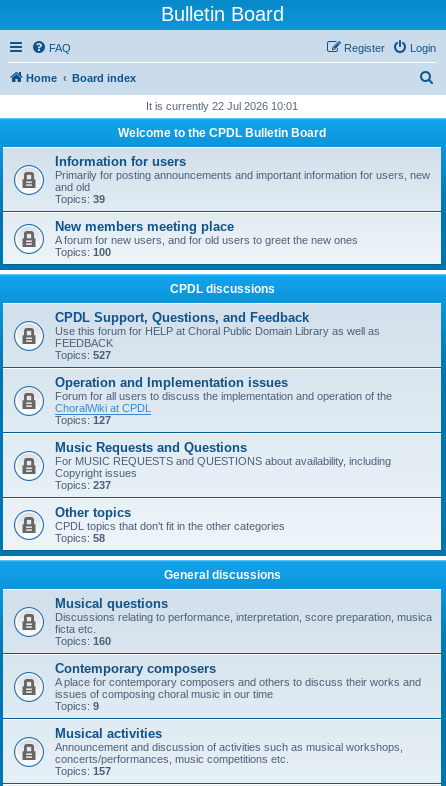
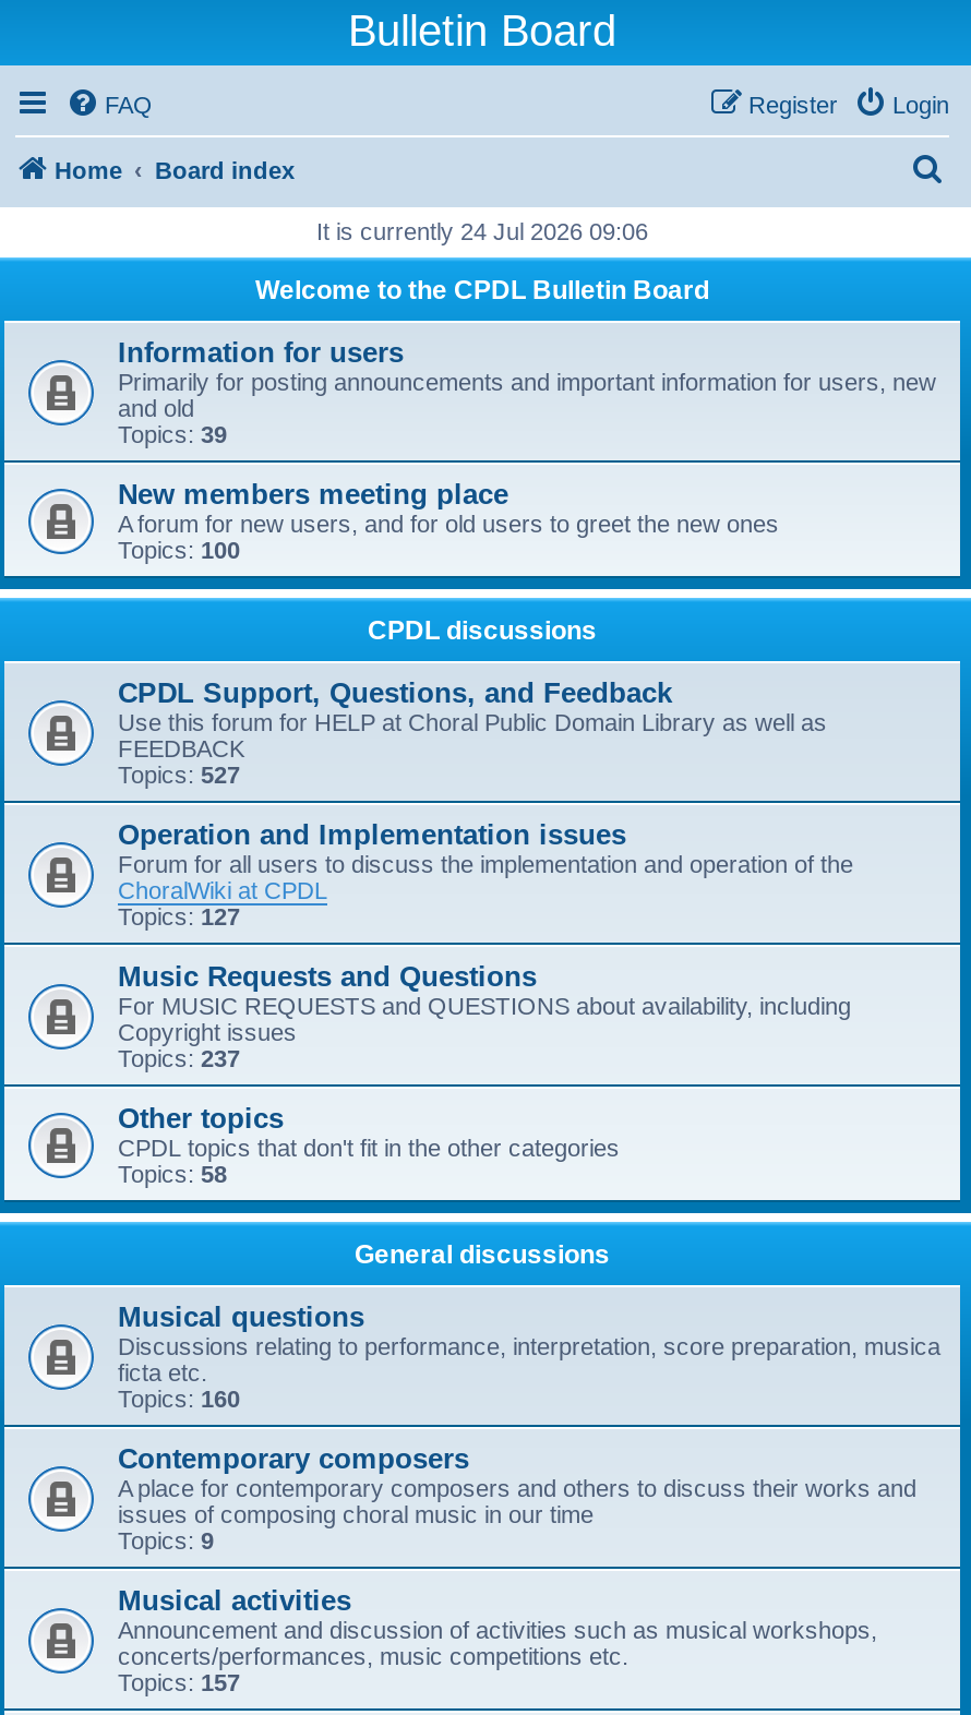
[146,100,298,112] It is currently 22 Jul 2026 10:01 -> [316,218,648,244] It is currently 24 Jul 2026 09:06

